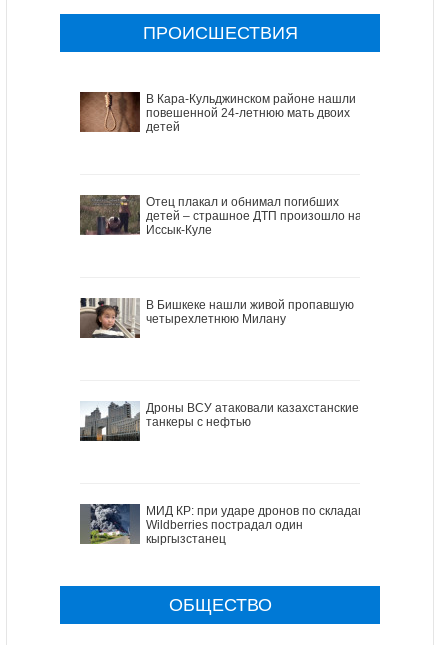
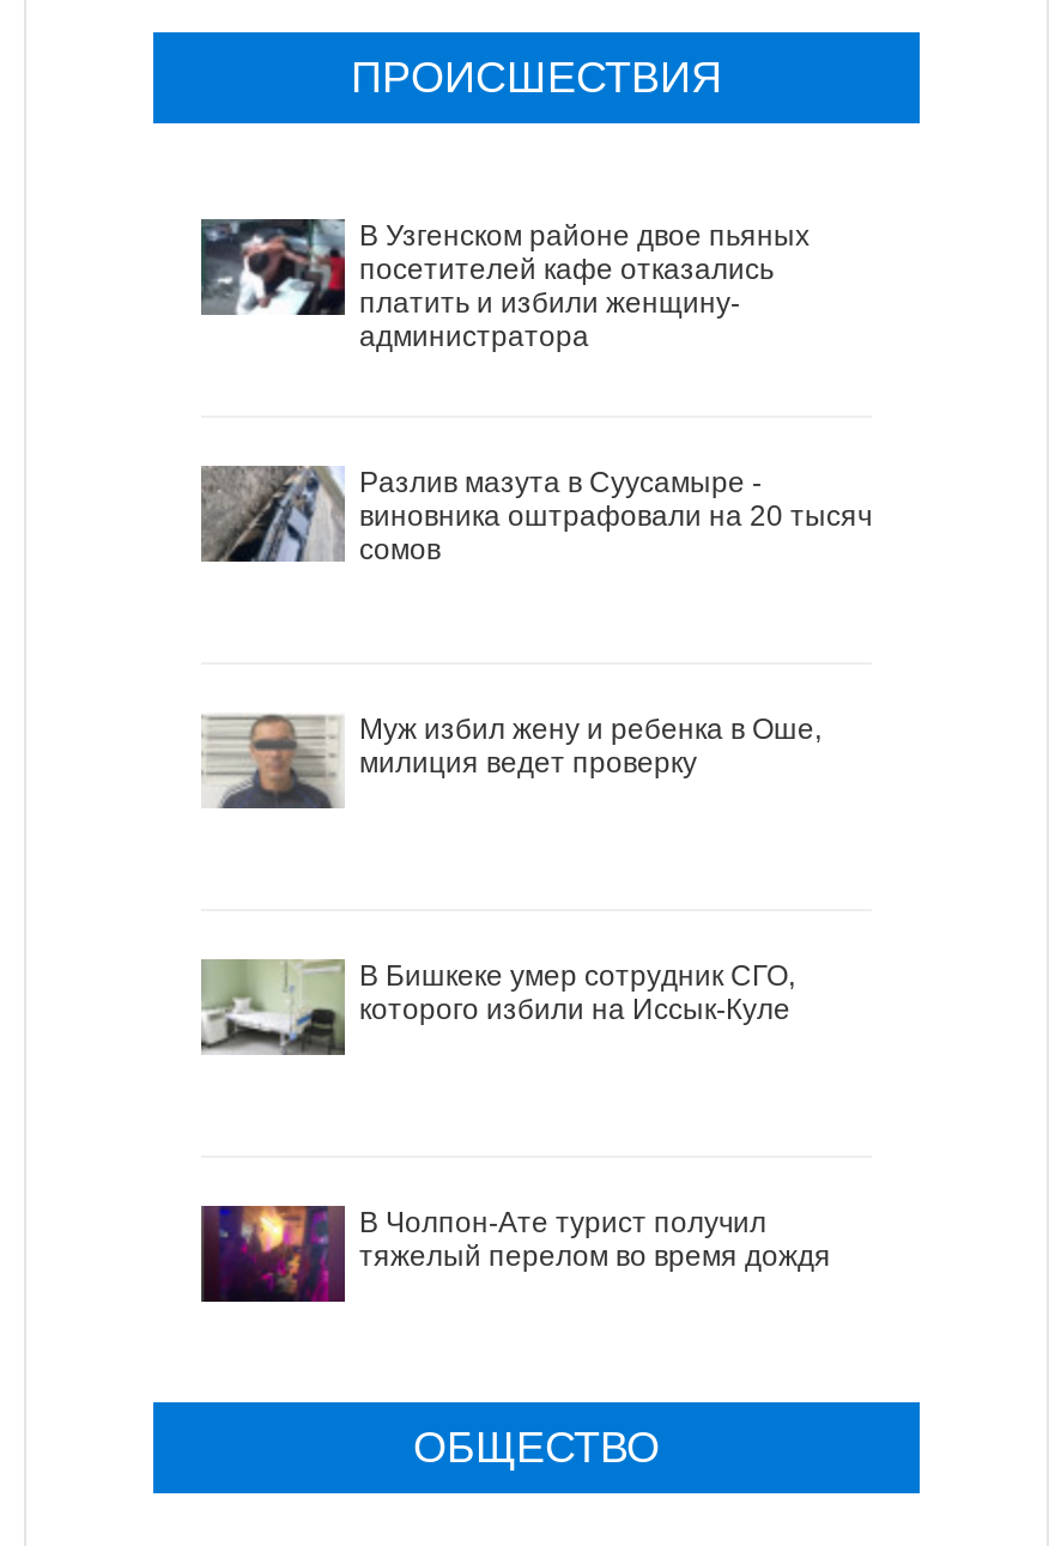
[80,92,356,134] [image] | В Кара-Кульджинском районе нашли | повешенной 24-летнюю мать двоих | детей -> [201,219,810,353] [image] | В Узгенском районе двое пьяных | посетителей кафе отказались | платить и избили женщину- | администратора
[81,195,362,237] [image] | Отец плакал и обнимал погибших | детей – страшное ДТП произошло на | Иссык-Куле -> [201,465,872,566] [image] | Разлив мазута в Суусамыре - | виновника оштрафовали на 20 тысяч | сомов
[79,297,354,339] [image] | В Бишкеке нашли живой пропавшую | четырехлетнюю Милану -> [201,712,821,808] [image] | Муж избил жену и ребенка в Оше, | милиция ведет проверку
[80,401,359,442] [image] | Дроны ВСУ атаковали казахстанские | танкеры с нефтью -> [201,959,795,1055] [image] | В Бишкеке умер сотрудник СГО, | которого избили на Иссык-Куле
[80,503,366,546] [image] | МИД КР: при ударе дронов по складам | Wildberries пострадал один | кыргызстанец -> [204,1204,831,1304] [image] | В Чолпон-Ате турист получил | тяжелый перелом во время дождя

